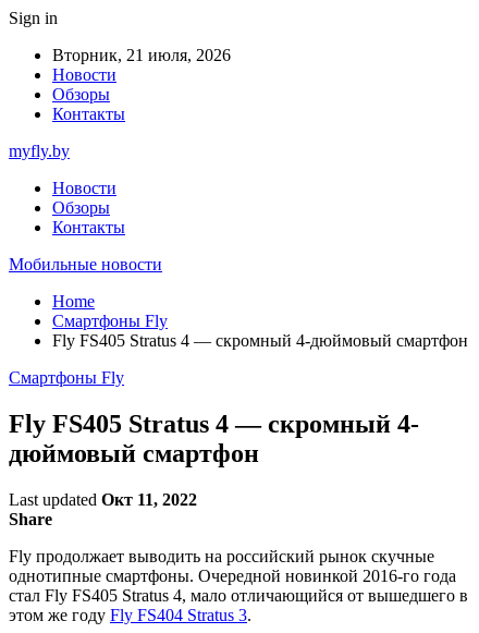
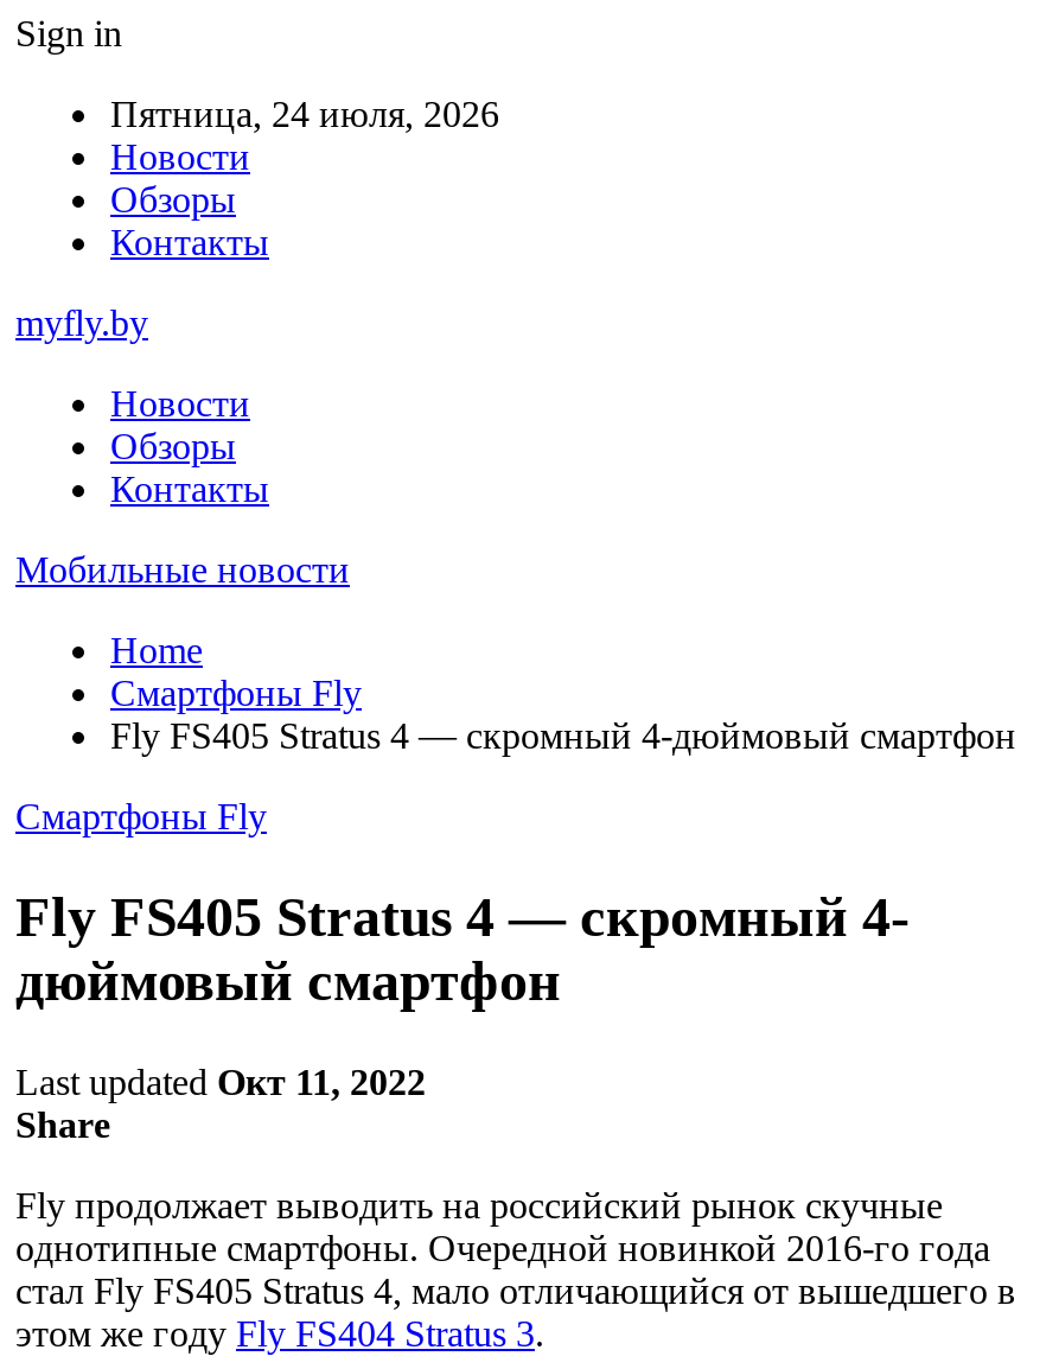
[52,46,231,64] Вторник, 21 июля, 2026 -> [110,94,499,134] Пятница, 24 июля, 2026

